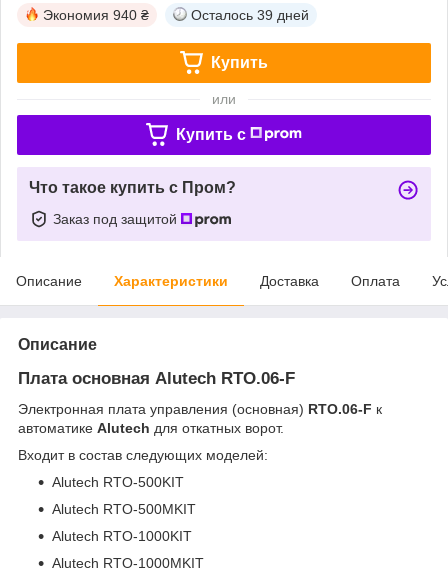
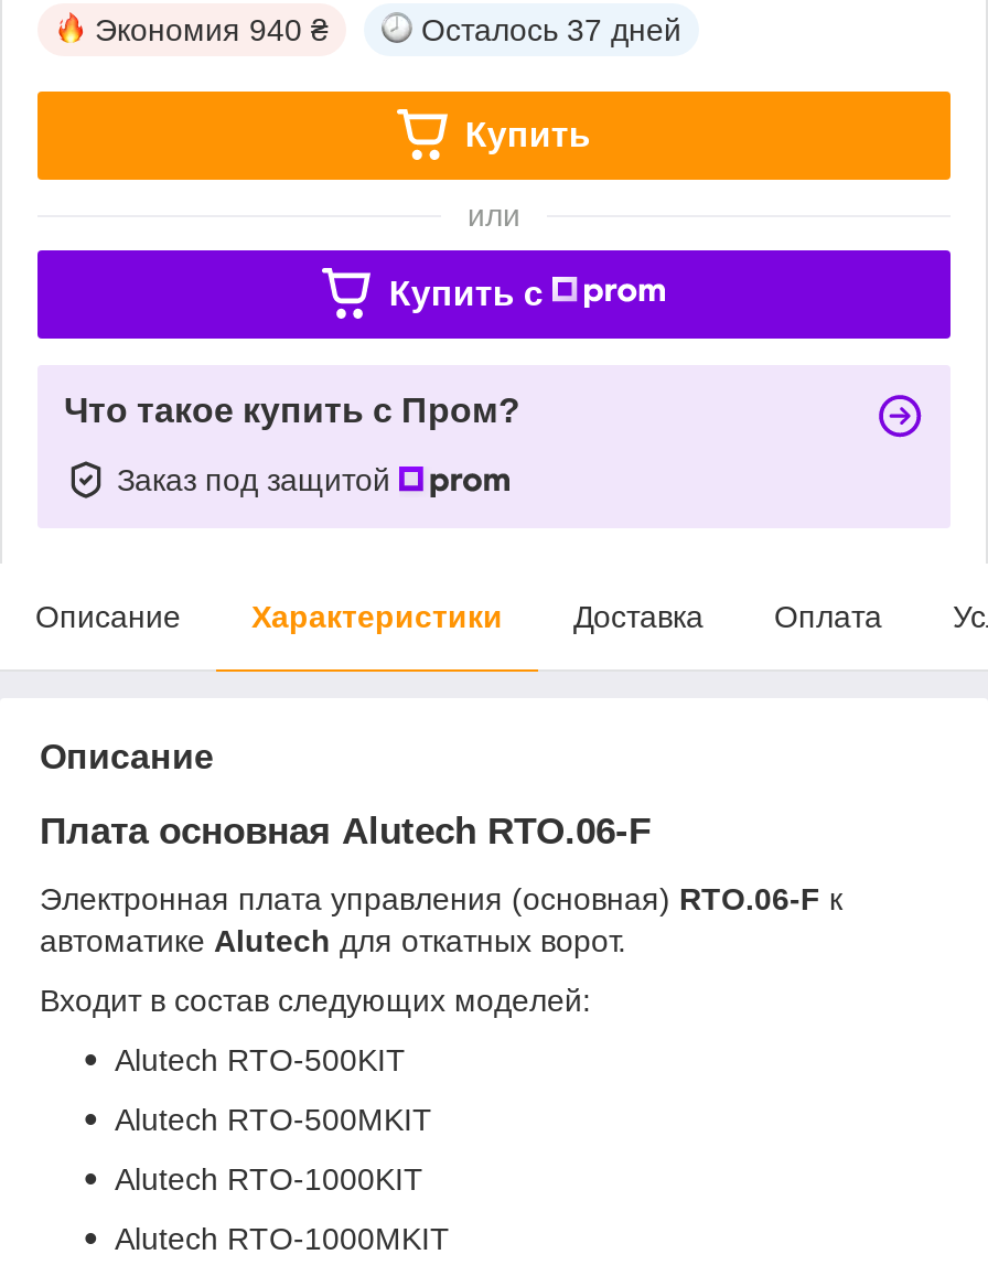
[191,7,309,23] Осталось 39 дней -> [421,12,681,47] Осталось 37 дней

